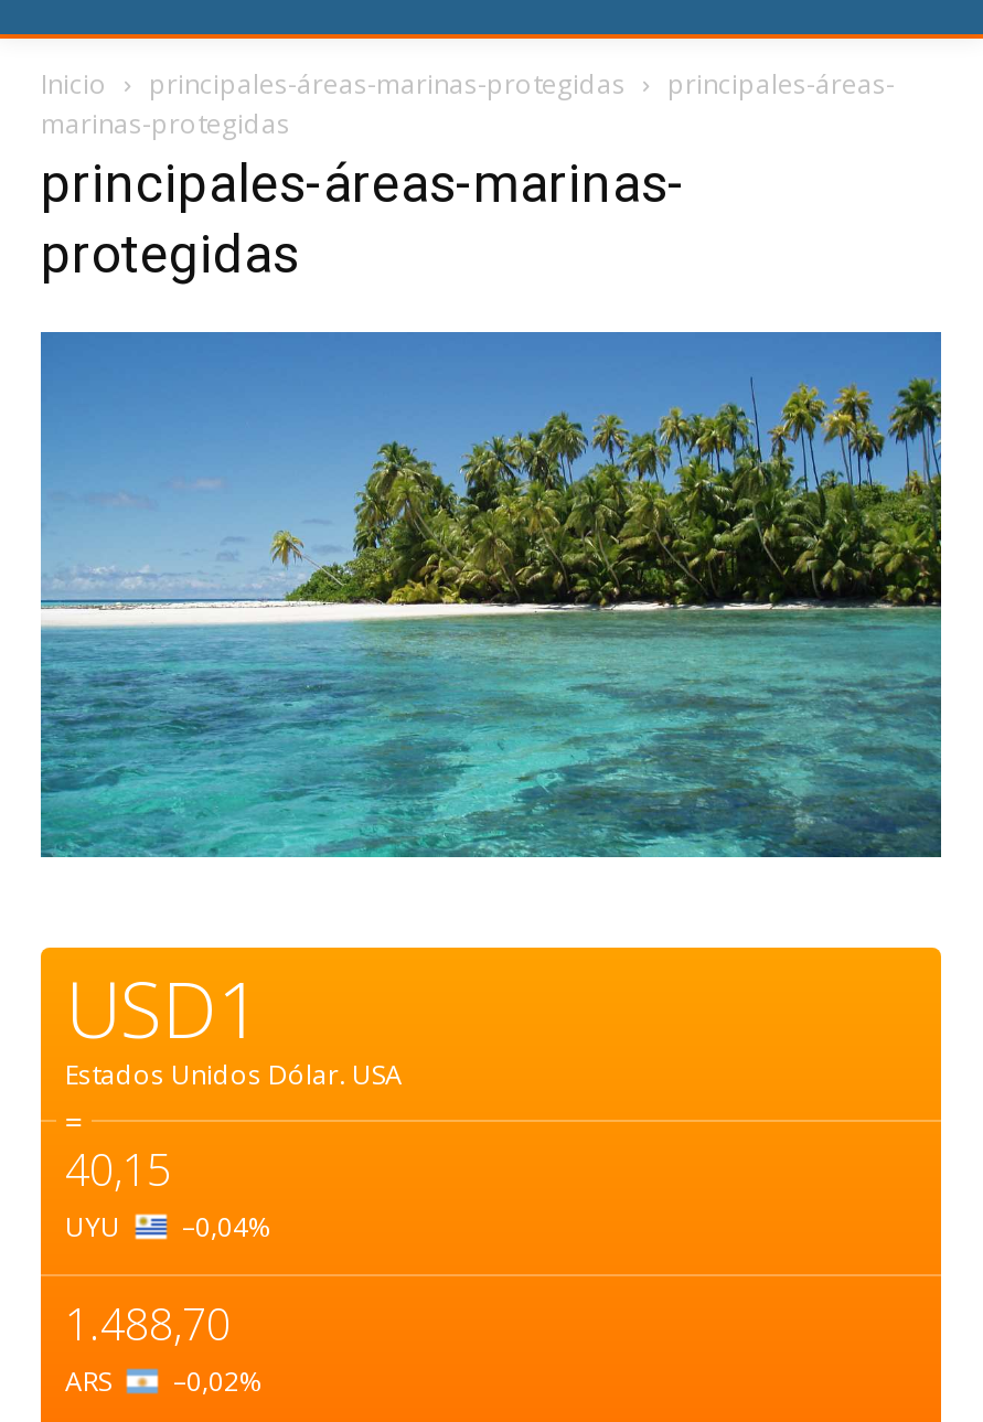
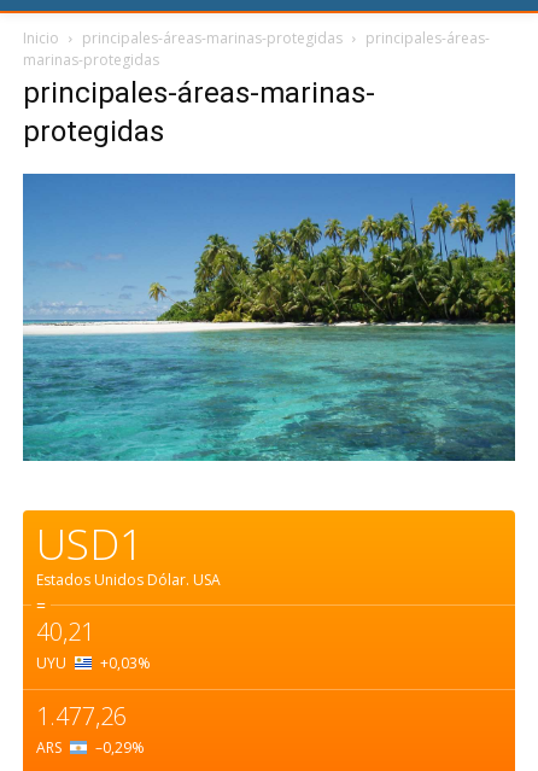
[65,1140,171,1199] 40,15 -> [36,615,94,648] 40,21
[65,1208,273,1245] UYU –0,04% -> [36,653,151,673] UYU +0,03%
[65,1294,231,1353] 1.488,70 -> [36,700,127,732] 1.477,26
[65,1362,264,1399] ARS –0,02% -> [36,737,145,757] ARS –0,29%

